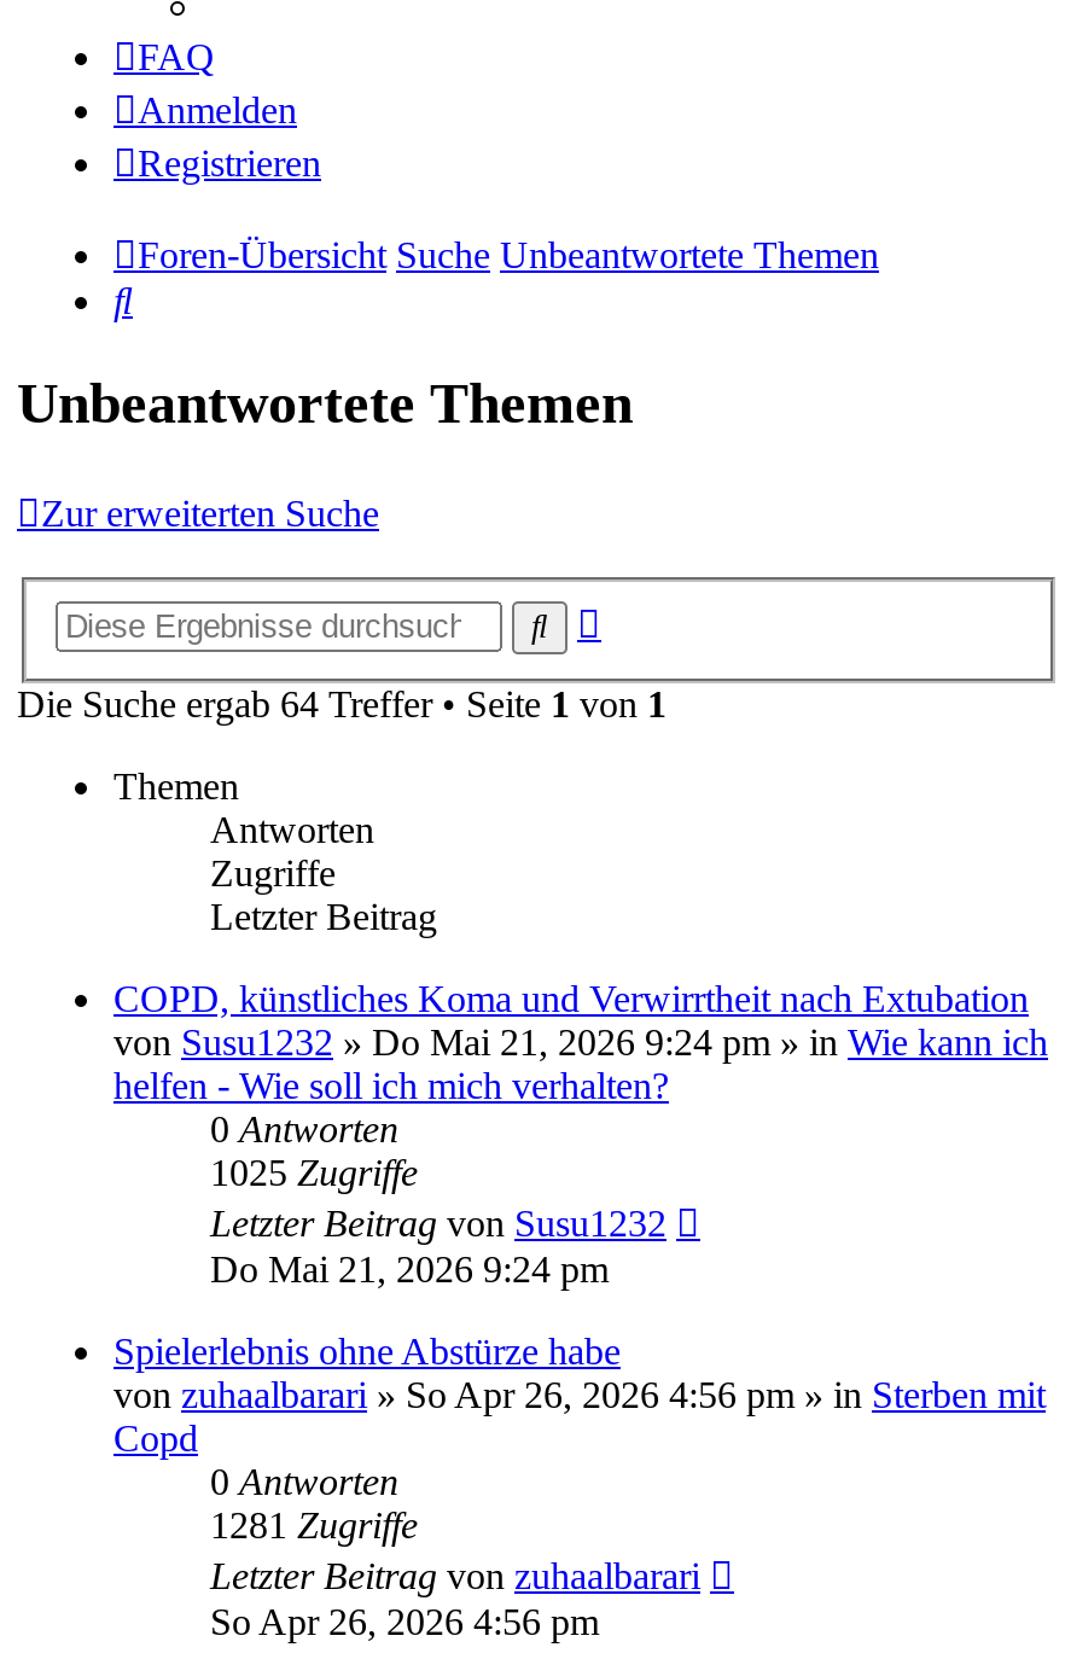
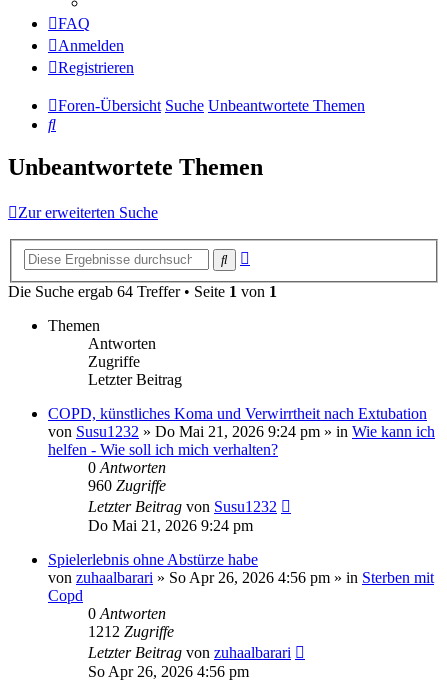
[210,1152,418,1193] 1025 Zugriffe -> [88,477,166,494] 960 Zugriffe
[210,1504,418,1545] 1281 Zugriffe -> [88,623,174,640] 1212 Zugriffe

